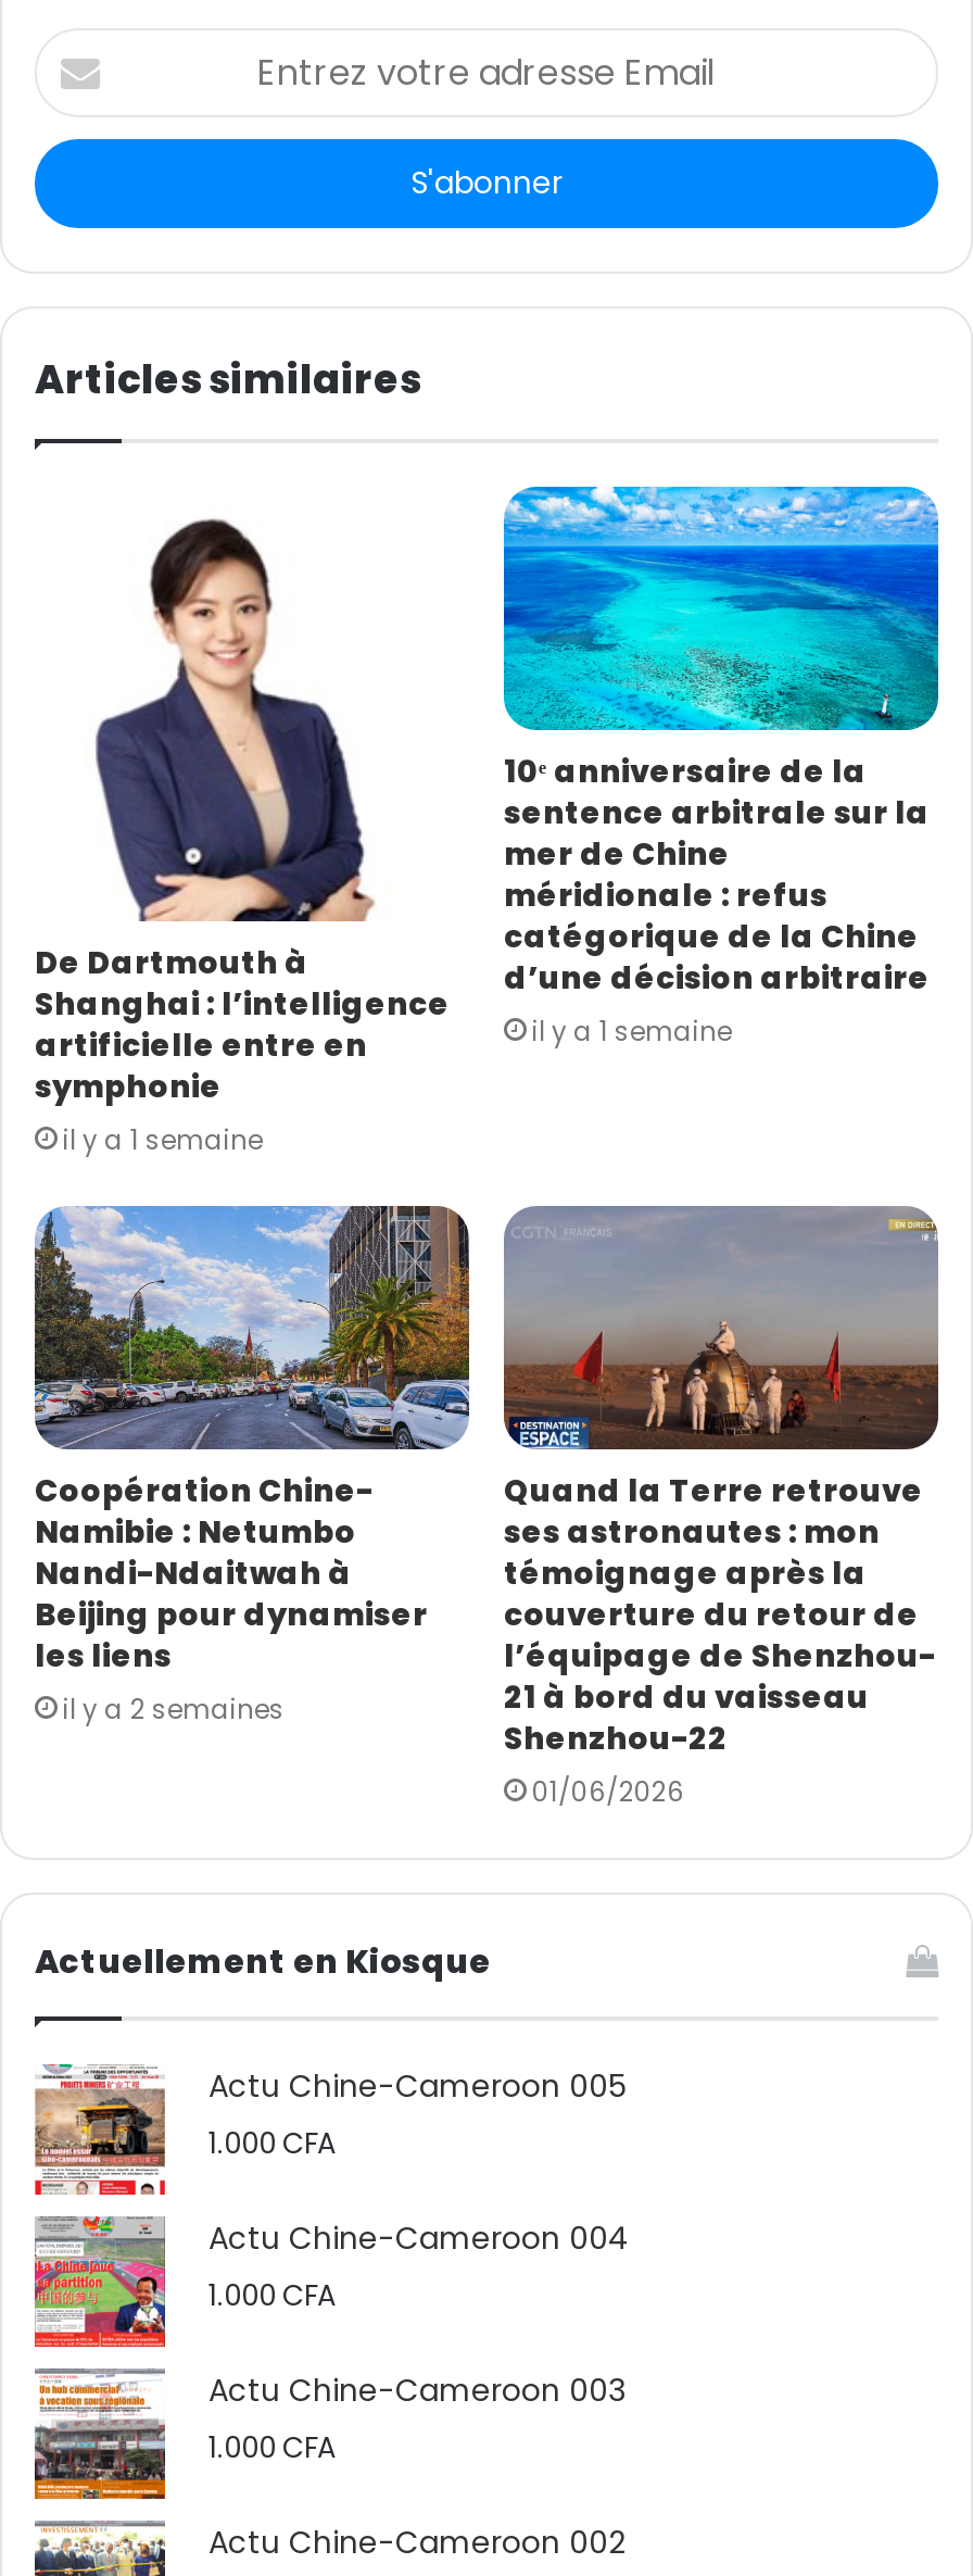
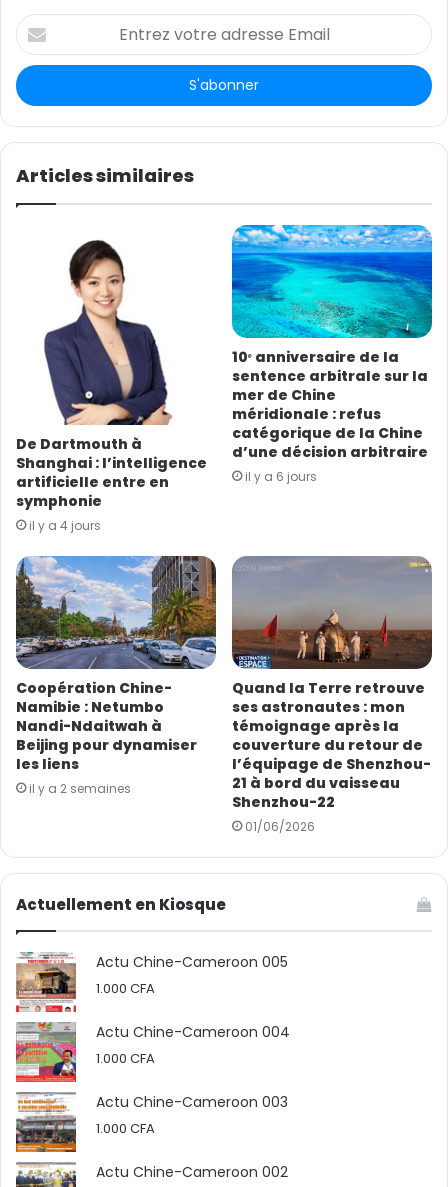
[532,1013,732,1050] il y a 1 semaine -> [245,467,317,484] il y a 6 jours
[63,1121,263,1158] il y a 1 semaine -> [29,517,101,534] il y a 4 jours

